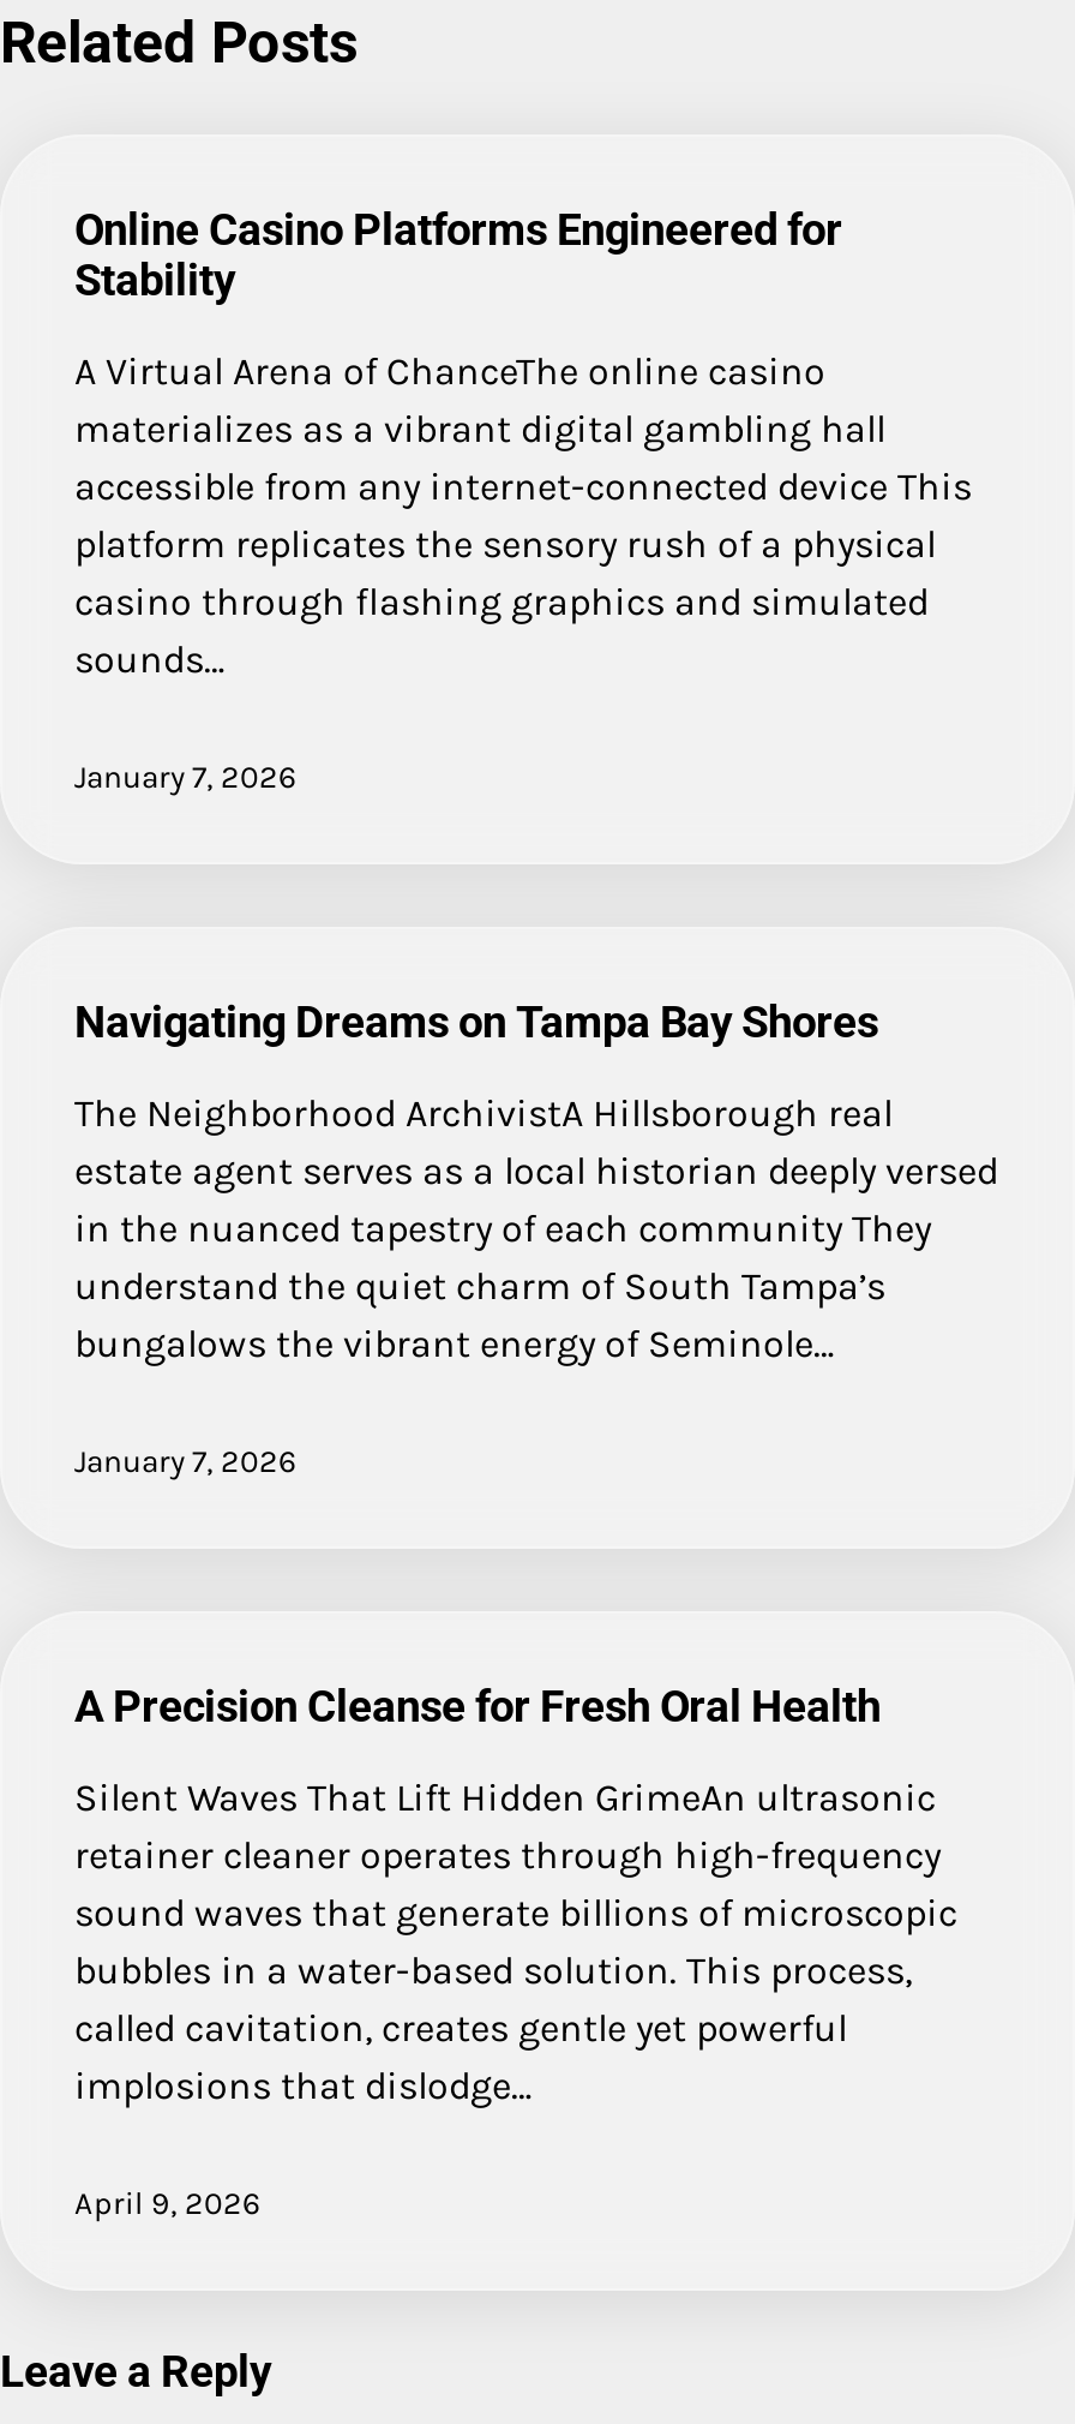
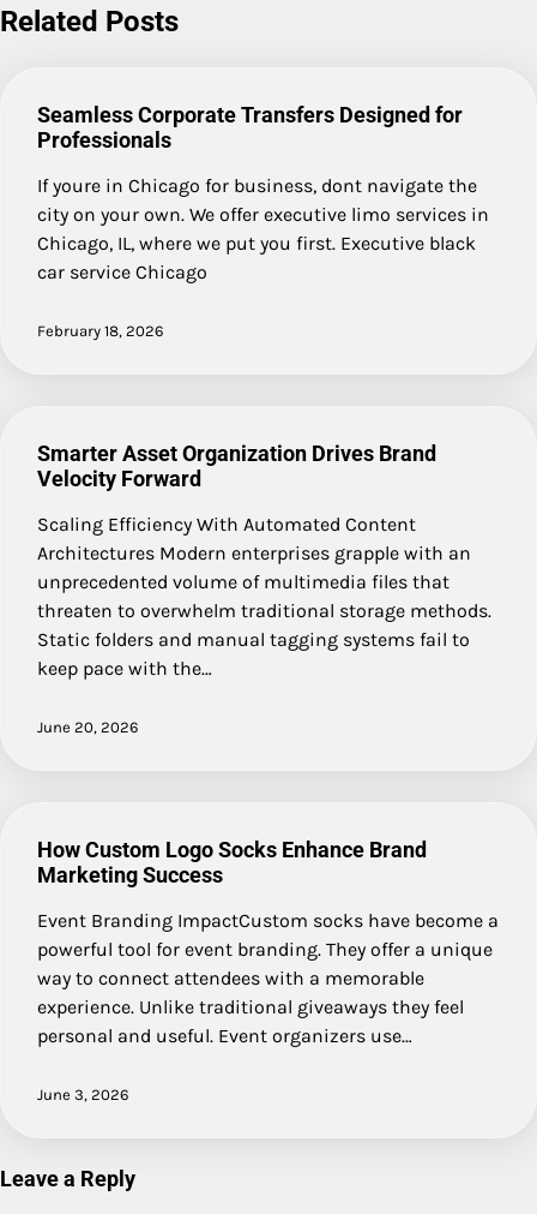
[74,204,842,304] Online Casino Platforms Engineered for | Stability -> [37,102,463,152] Seamless Corporate Transfers Designed for | Professionals
[74,348,972,681] A Virtual Arena of ChanceThe online casino | materializes as a vibrant digital gambling hall | accessible from any internet-connected device This | platform replicates the sensory rush of a physical | casino through flashing graphics and simulated | sounds… -> [37,174,489,283] If youre in Chicago for business, dont navigate the | city on your own. We offer executive limo services in | Chicago, IL, where we put you first. Executive black | car service Chicago
[74,758,298,794] January 7, 2026 -> [37,322,164,340] February 18, 2026
[74,996,878,1046] Navigating Dreams on Tampa Bay Shores -> [37,440,436,491] Smarter Asset Organization Drives Brand | Velocity Forward
[74,1090,998,1366] The Neighborhood ArchivistA Hillsborough real | estate agent serves as a local historian deeply versed | in the nuanced tapestry of each community They | understand the quiet charm of South Tampa’s | bungalows the vibrant energy of Seminole… -> [37,512,491,679] Scaling Efficiency With Automated Content | Architectures Modern enterprises grapple with an | unprecedented volume of multimedia files that | threaten to overwhelm traditional storage methods. | Static folders and manual tagging systems fail to | keep pace with the…
[74,1443,298,1479] January 7, 2026 -> [37,718,139,736] June 20, 2026
[74,1680,881,1731] A Precision Cleanse for Fresh Oral Health -> [37,837,427,887] How Custom Logo Socks Enhance Brand | Marketing Success
[74,1774,957,2108] Silent Waves That Lift Hidden GrimeAn ultrasonic | retainer cleaner operates through high-frequency | sound waves that generate billions of microscopic | bubbles in a water-based solution. This process, | called cavitation, creates gentle yet powerful | implosions that dislodge… -> [37,909,499,1047] Event Branding ImpactCustom socks have become a | powerful tool for event branding. They offer a unique | way to connect attendees with a memorable | experience. Unlike traditional giveaways they feel | personal and useful. Event organizers use…
[74,2185,262,2221] April 9, 2026 -> [37,1085,129,1103] June 3, 2026

